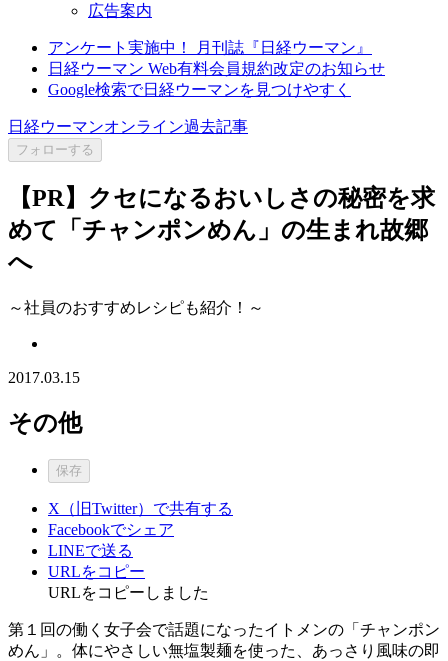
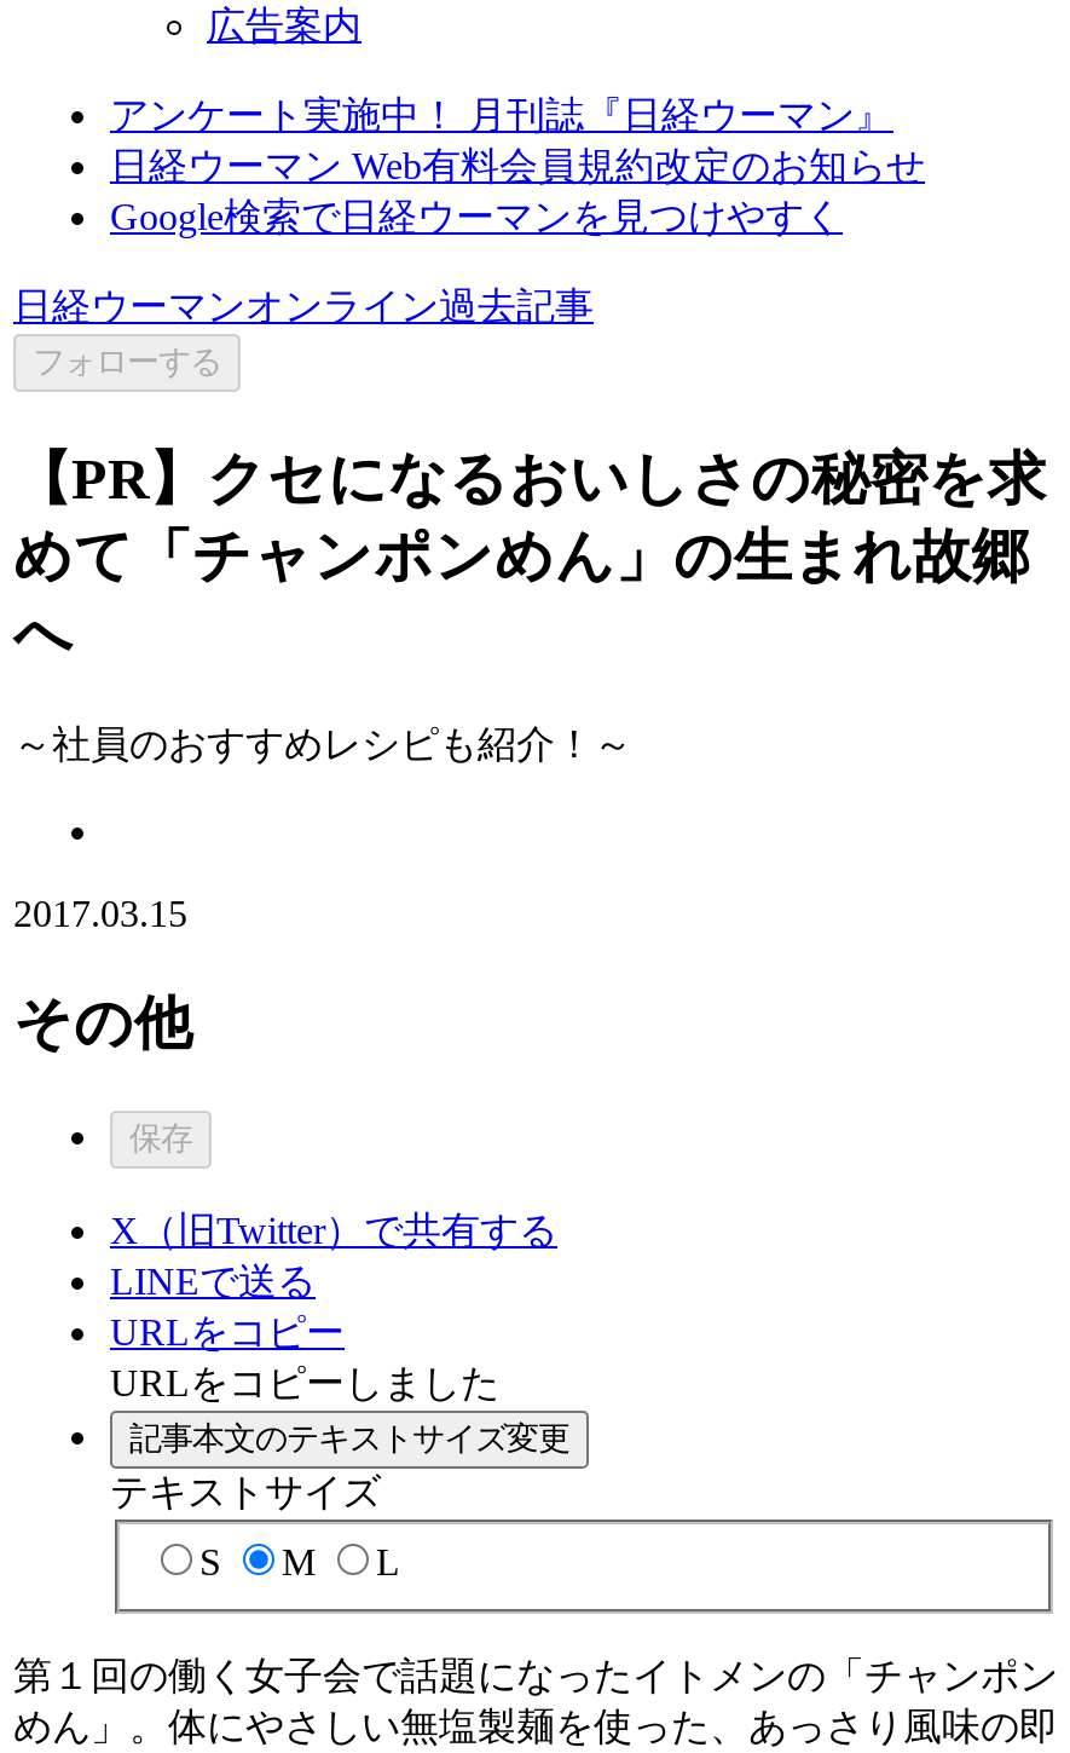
[48,521,174,538] Facebookでシェア -> none
moved [48,542,209,601] -> [110,1260,499,1402]: LINEで送る | URLをコピー | URLをコピーしました
none -> [110,1419,569,1583] 記事本文のテキストサイズ変更 | テキストサイズ | S | M | L

